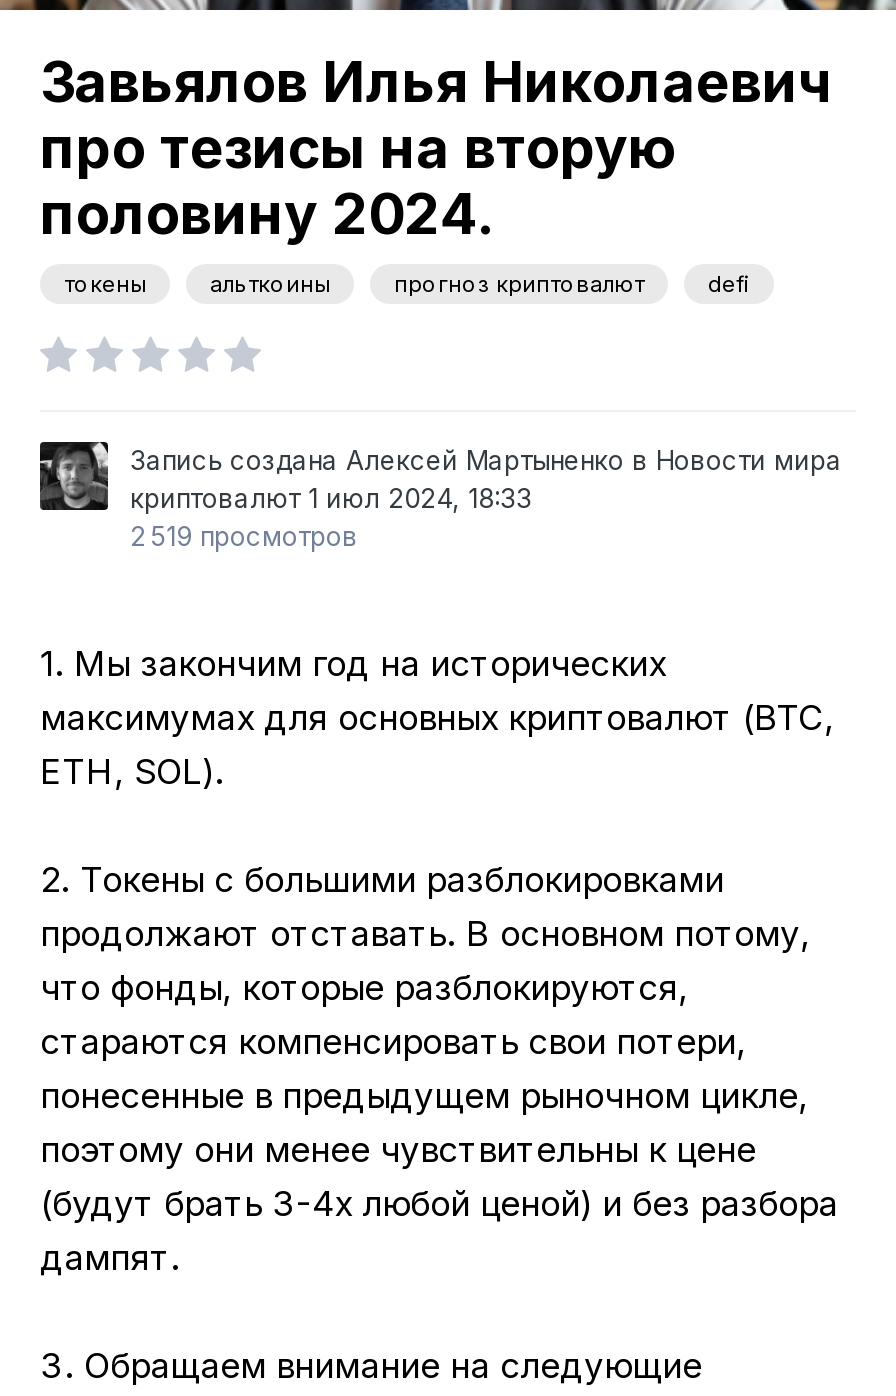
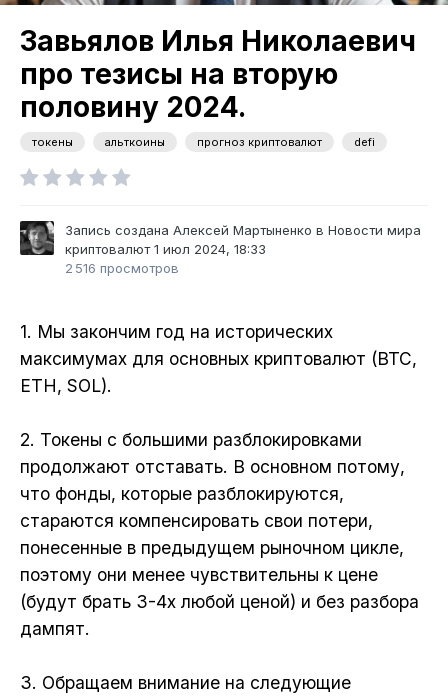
[130,521,358,553] 2 519 просмотров -> [65,260,179,276] 2 516 просмотров

